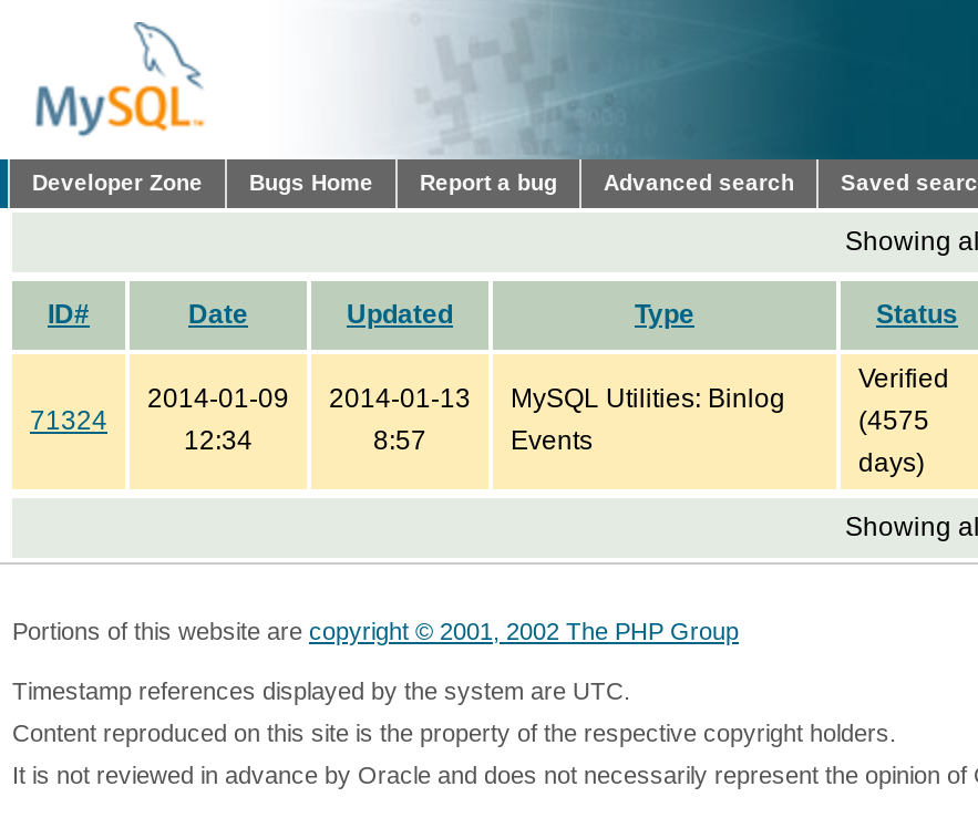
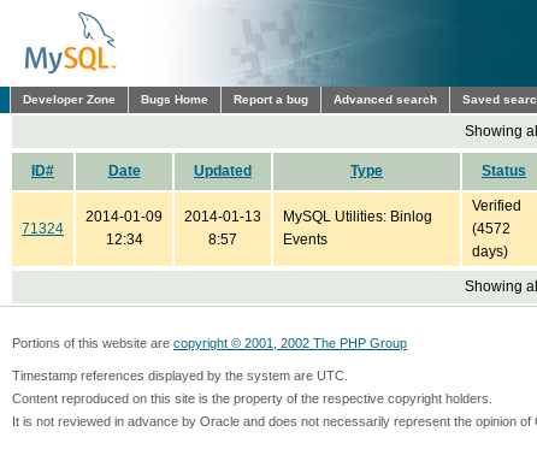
[858,405,929,436] (4575 -> [472,220,511,237] (4572

